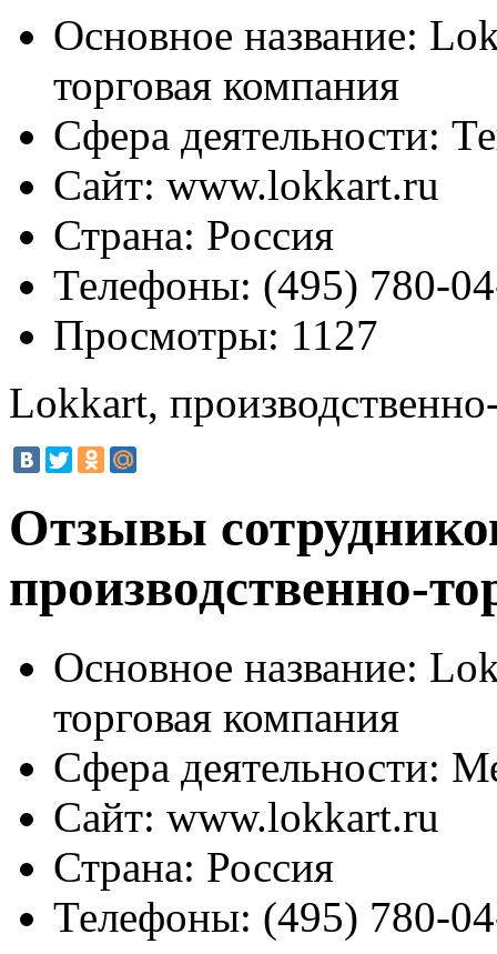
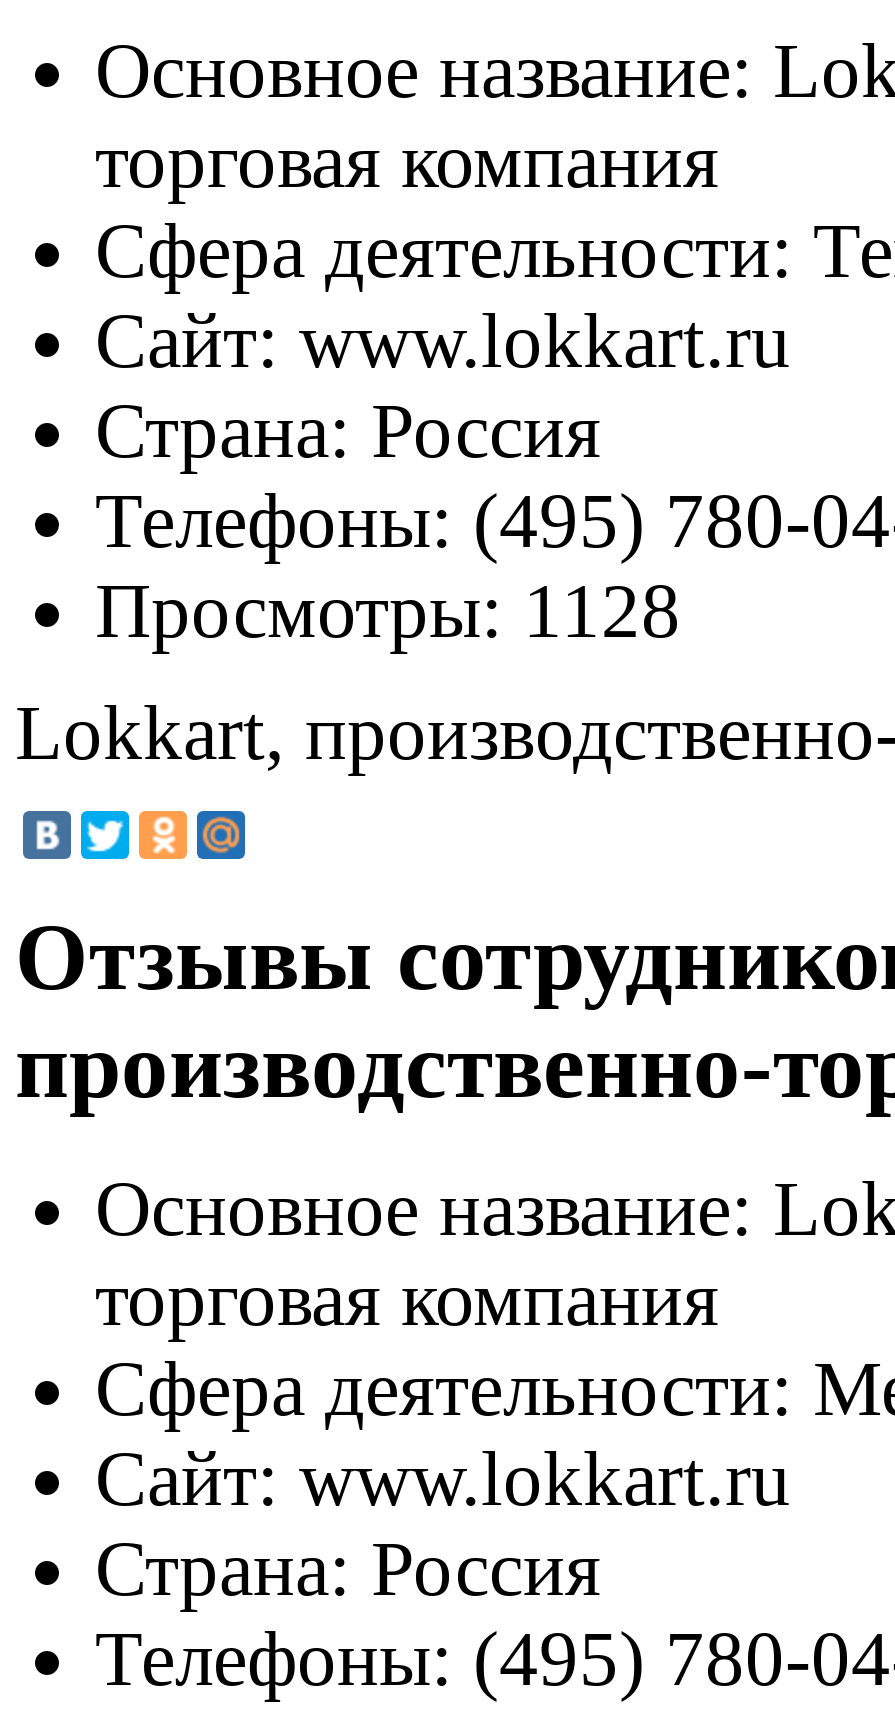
[53,311,378,359] Просмотры: 1127 -> [95,567,681,653] Просмотры: 1128

